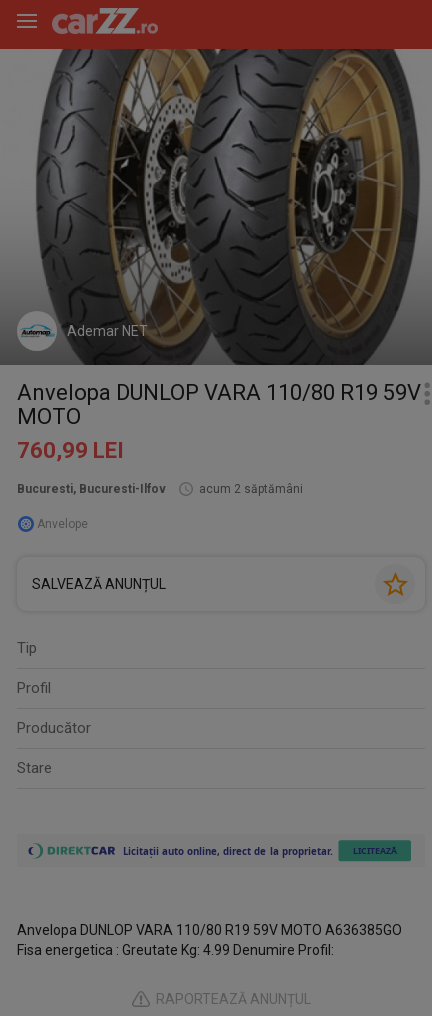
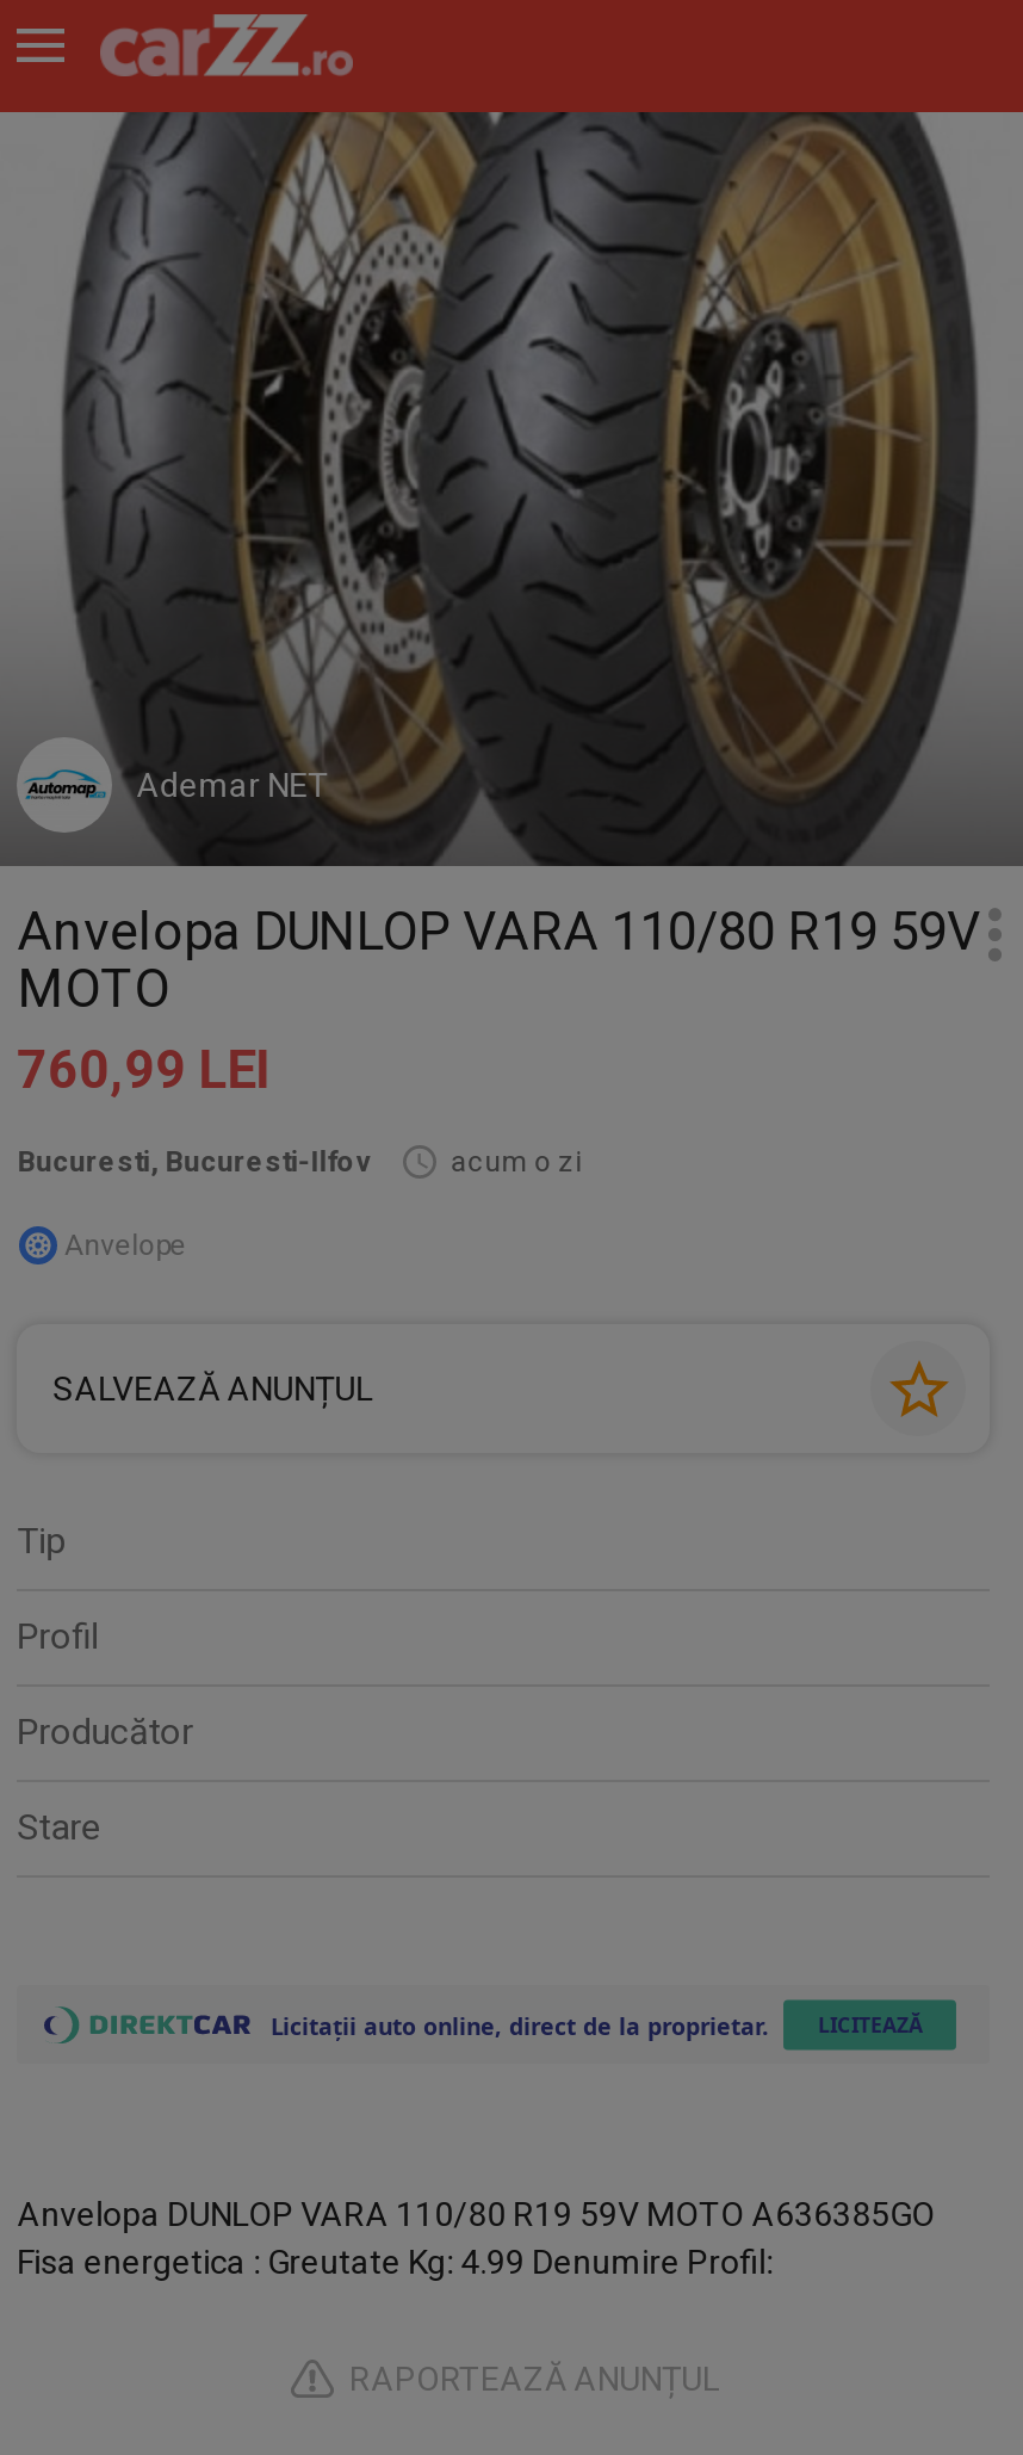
[199,482,303,496] acum 2 săptămâni -> [451,1145,582,1179] acum o zi

